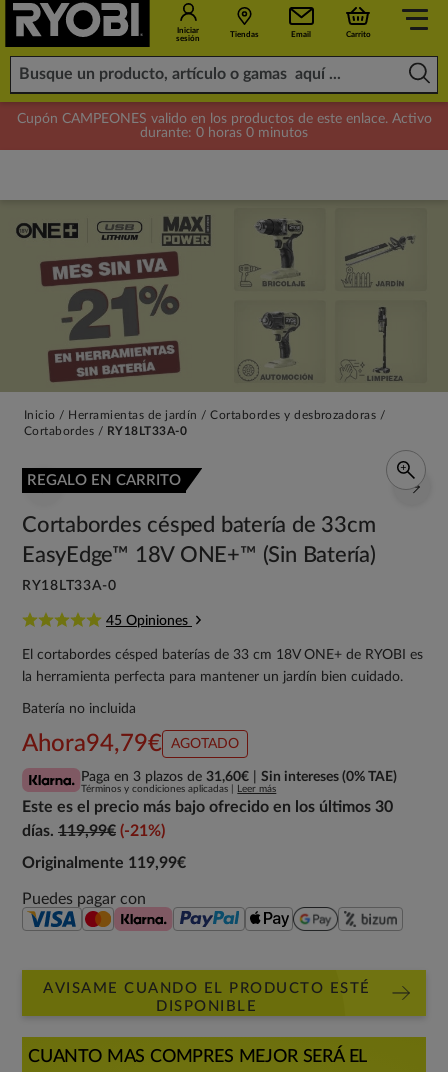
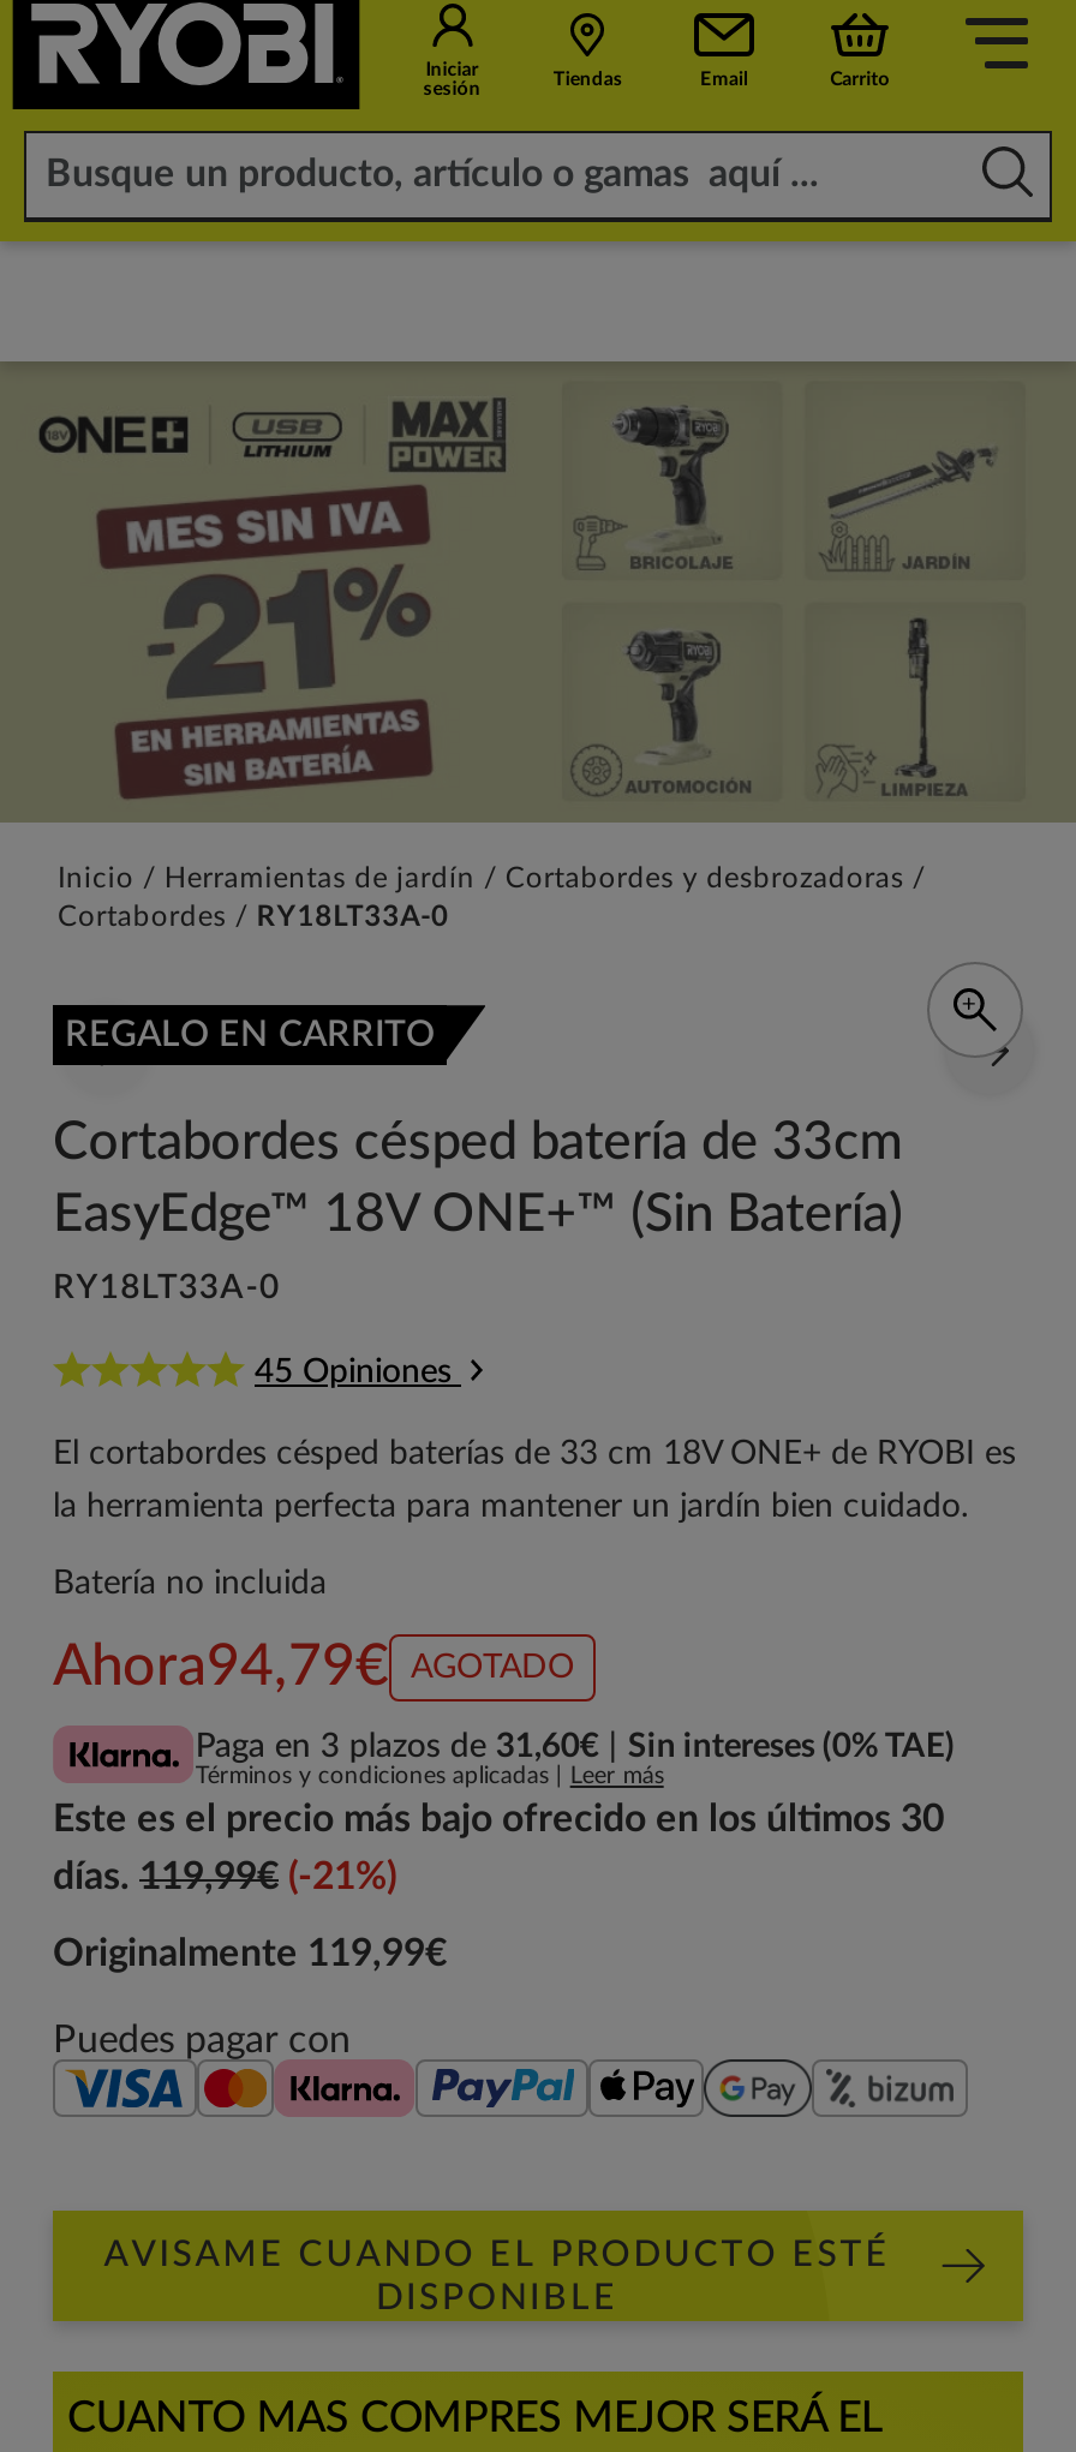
[16,112,431,140] Cupón CAMPEONES valido en los productos de este enlace. Activo | durante: 0 horas 0 minutos -> none

